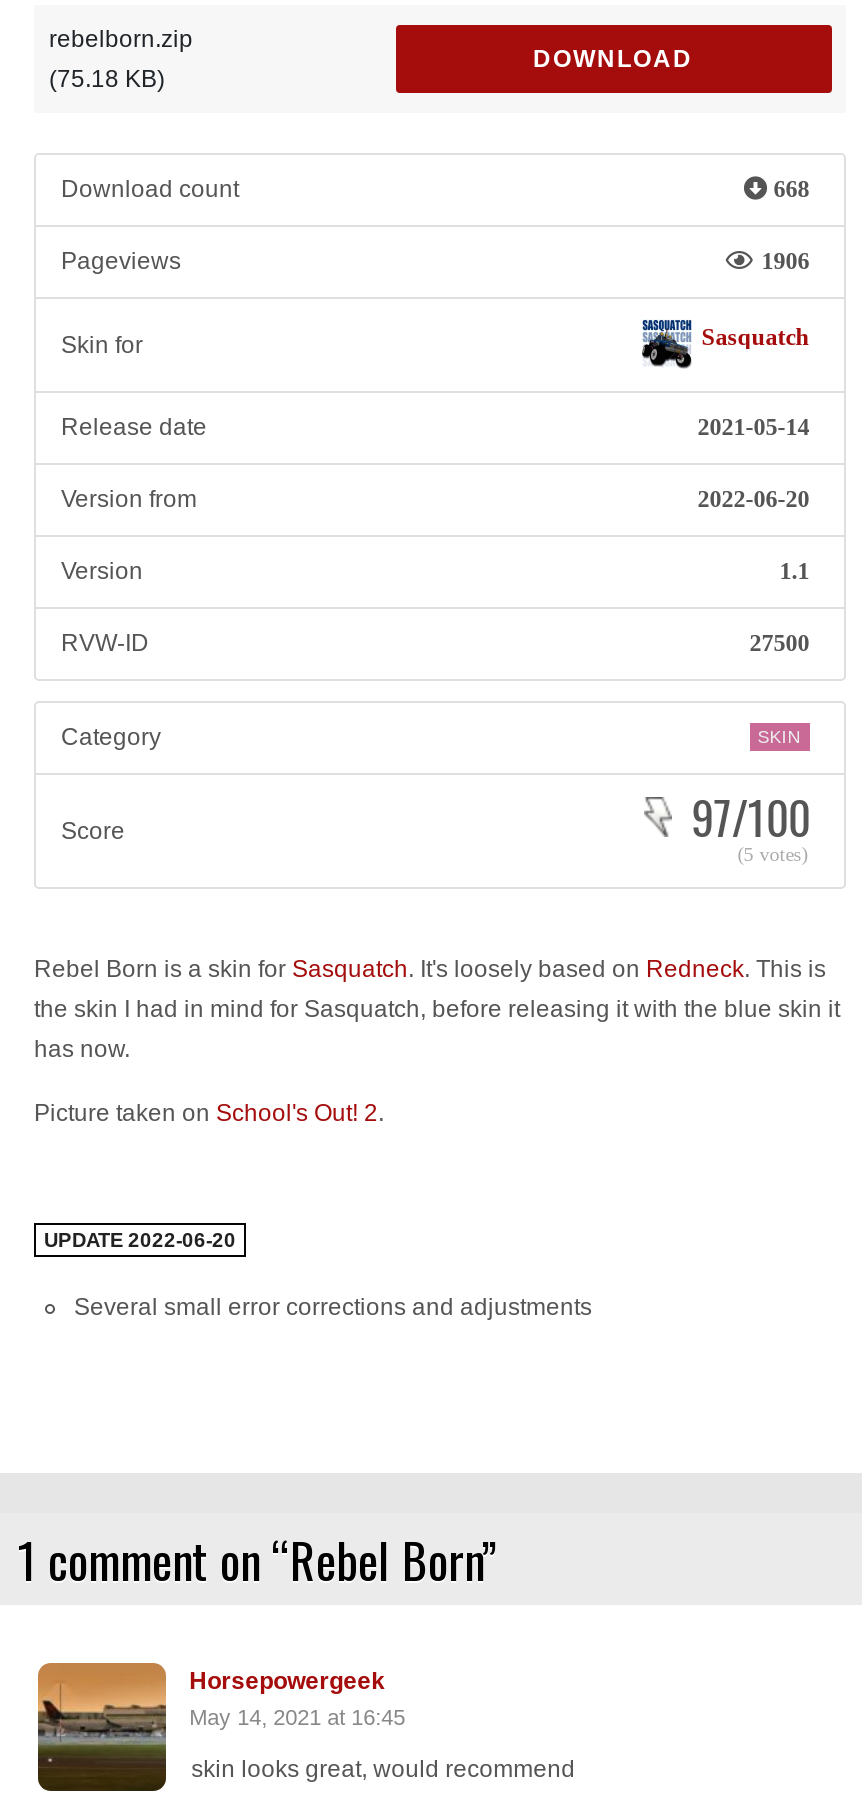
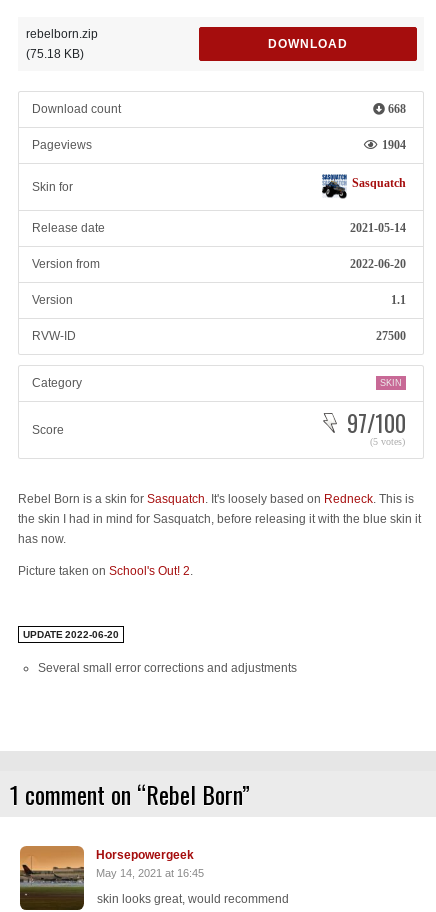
[761,247,809,275] 1906 -> [382,138,406,152] 1904

